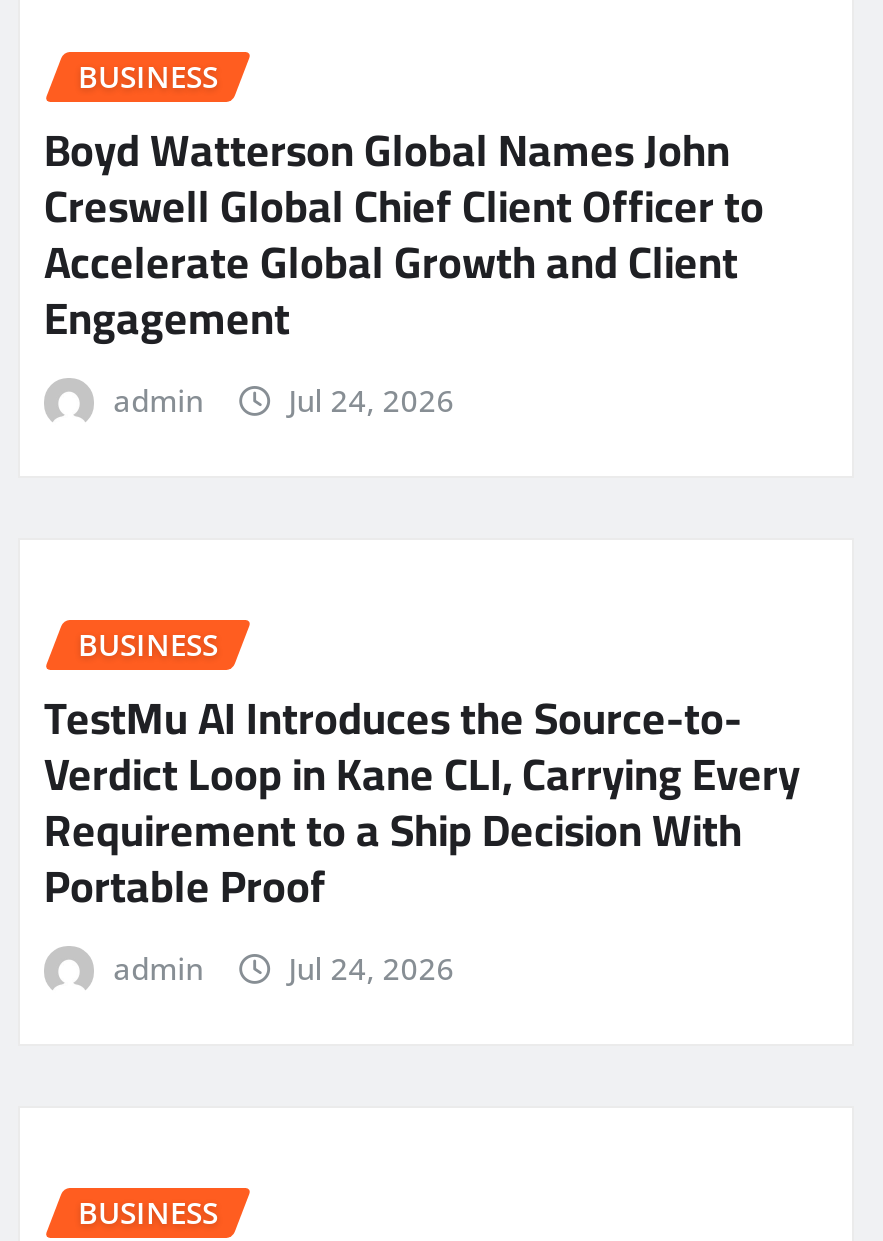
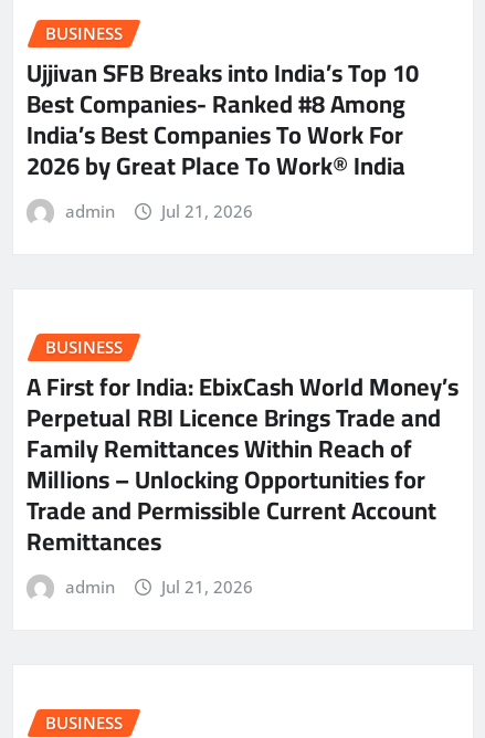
[44,107,764,359] Boyd Watterson Global Names John | Creswell Global Chief Client Officer to | Accelerate Global Growth and Client | Engagement -> [27,50,419,189] Ujjivan SFB Breaks into India’s Top 10 | Best Companies- Ranked #8 Among | India’s Best Companies To Work For | 2026 by Great Place To Work® India
[288,379,454,419] Jul 24, 2026 -> [162,200,253,222] Jul 21, 2026
[44,676,800,928] TestMu AI Introduces the Source-to- | Verdict Loop in Kane CLI, Carrying Every | Requirement to a Ship Decision With | Portable Proof -> [27,364,458,565] A First for India: EbixCash World Money’s | Perpetual RBI Licence Brings Trade and | Family Remittances Within Reach of | Millions – Unlocking Opportunities for | Trade and Permissible Current Account | Remittances
[288,948,454,988] Jul 24, 2026 -> [162,576,253,598] Jul 21, 2026

